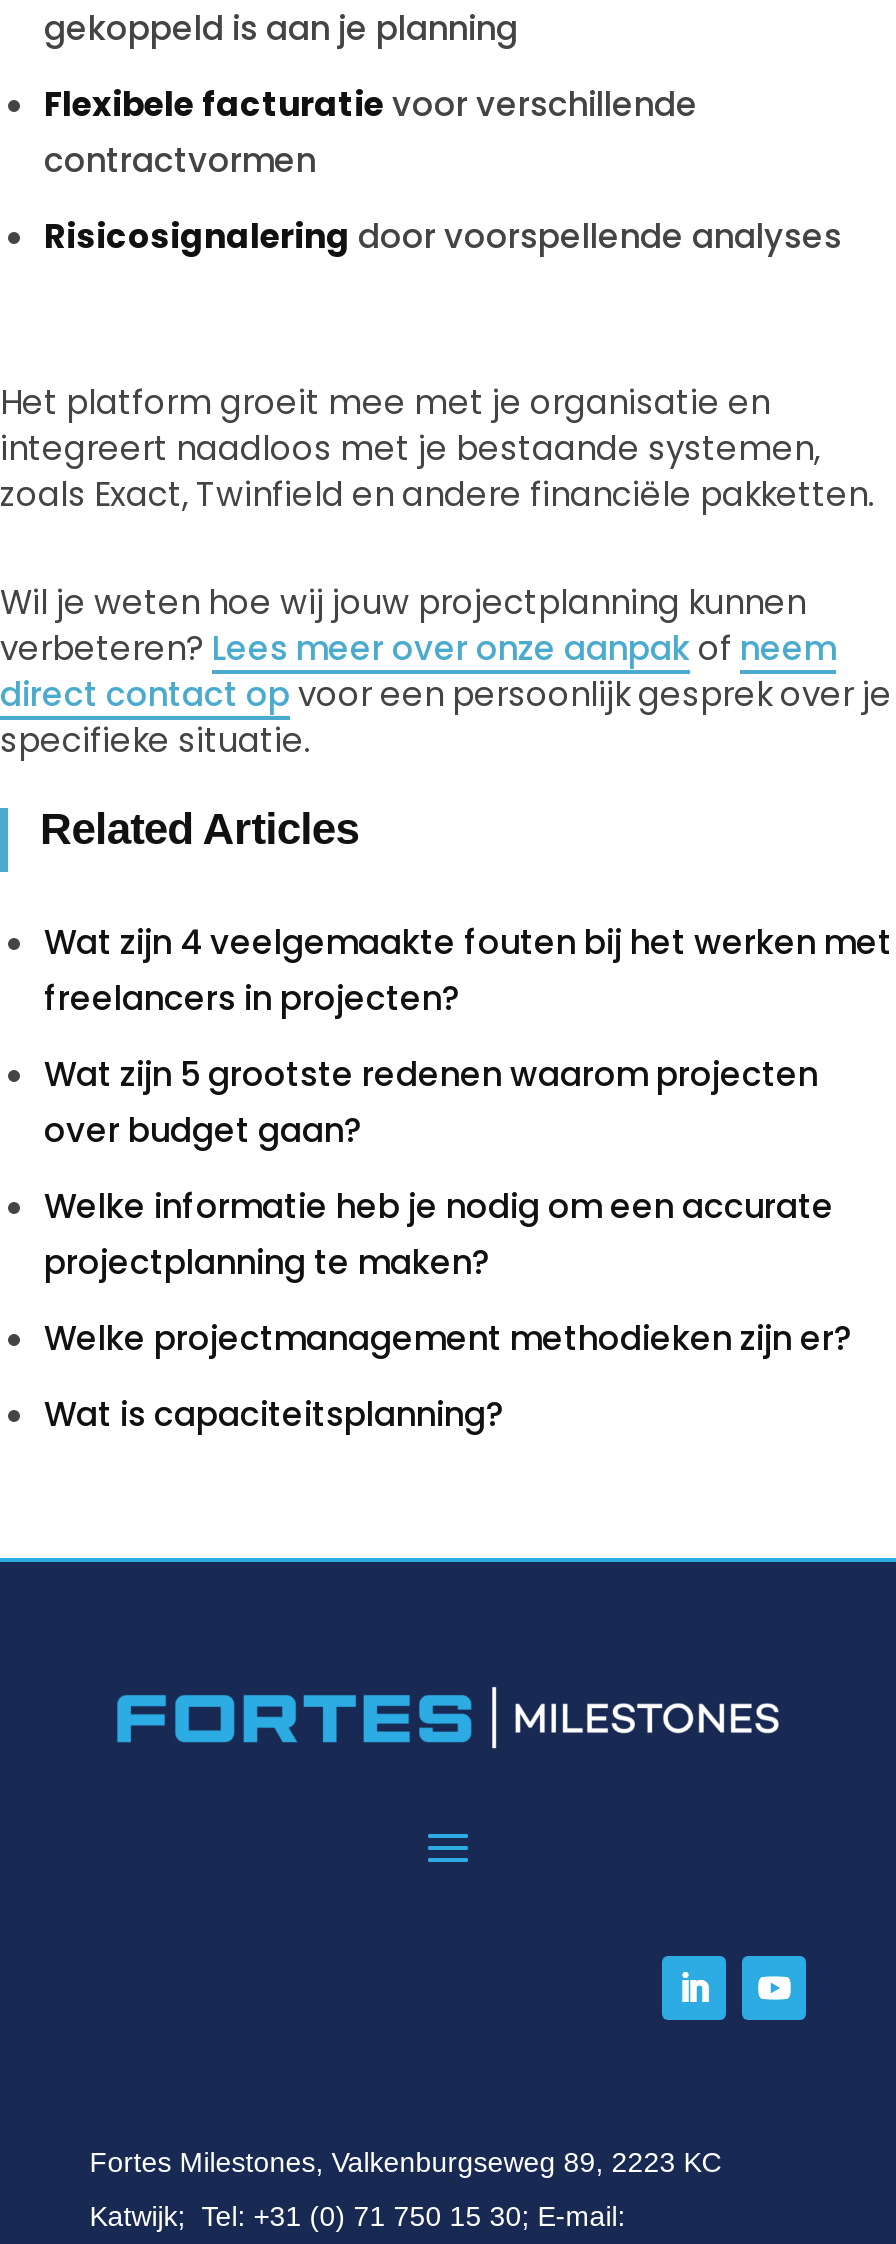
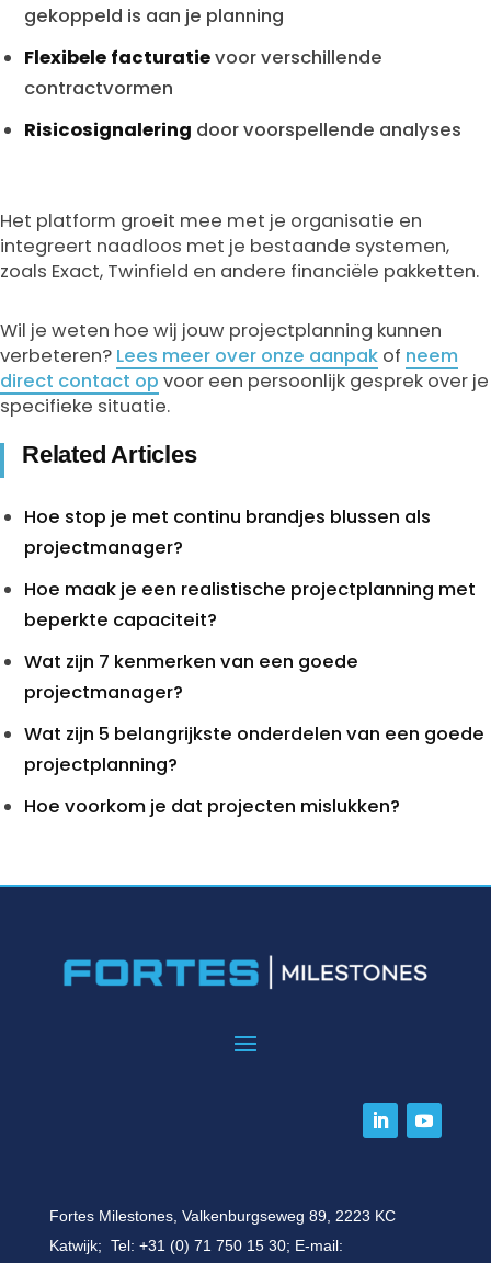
[44,919,892,1021] Wat zijn 4 veelgemaakte fouten bij het werken met | freelancers in projecten? -> [24,504,431,560] Hoe stop je met continu brandjes blussen als | projectmanager?
[44,1051,818,1153] Wat zijn 5 grootste redenen waarom projecten | over budget gaan? -> [24,576,476,632] Hoe maak je een realistische projectplanning met | beperkte capaciteit?
[44,1183,834,1285] Welke informatie heb je nodig om een accurate | projectplanning te maken? -> [24,648,358,704] Wat zijn 7 kenmerken van een goede | projectmanager?
[44,1315,852,1361] Welke projectmanagement methodieken zijn er? -> [24,721,484,777] Wat zijn 5 belangrijkste onderdelen van een goede | projectplanning?
[44,1391,504,1437] Wat is capaciteitsplanning? -> [24,793,400,818] Hoe voorkom je dat projecten mislukken?

